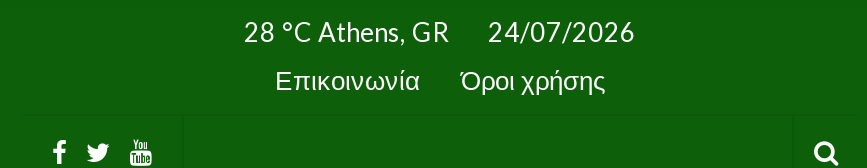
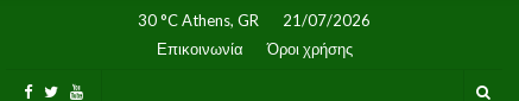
[244,16,448,48] 28 °C Athens, GR -> [138,11,259,30] 30 °C Athens, GR
[488,16,636,48] 24/07/2026 -> [283,11,371,30] 21/07/2026

